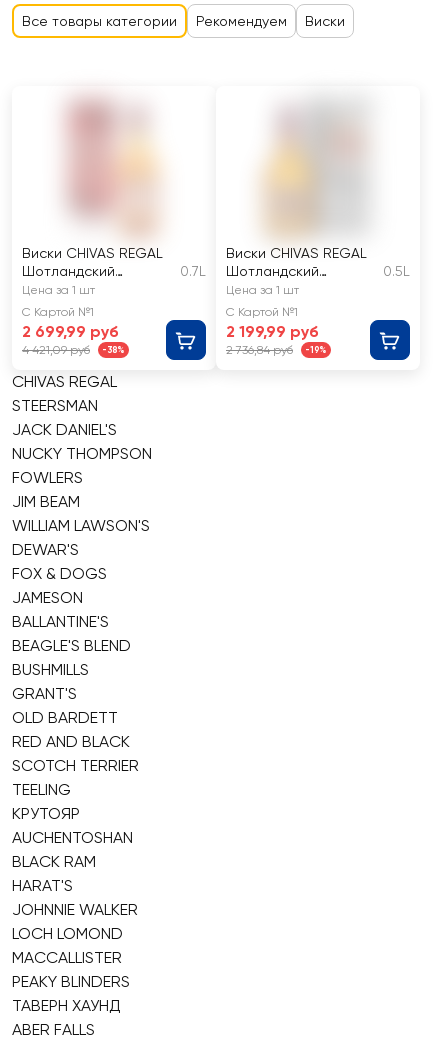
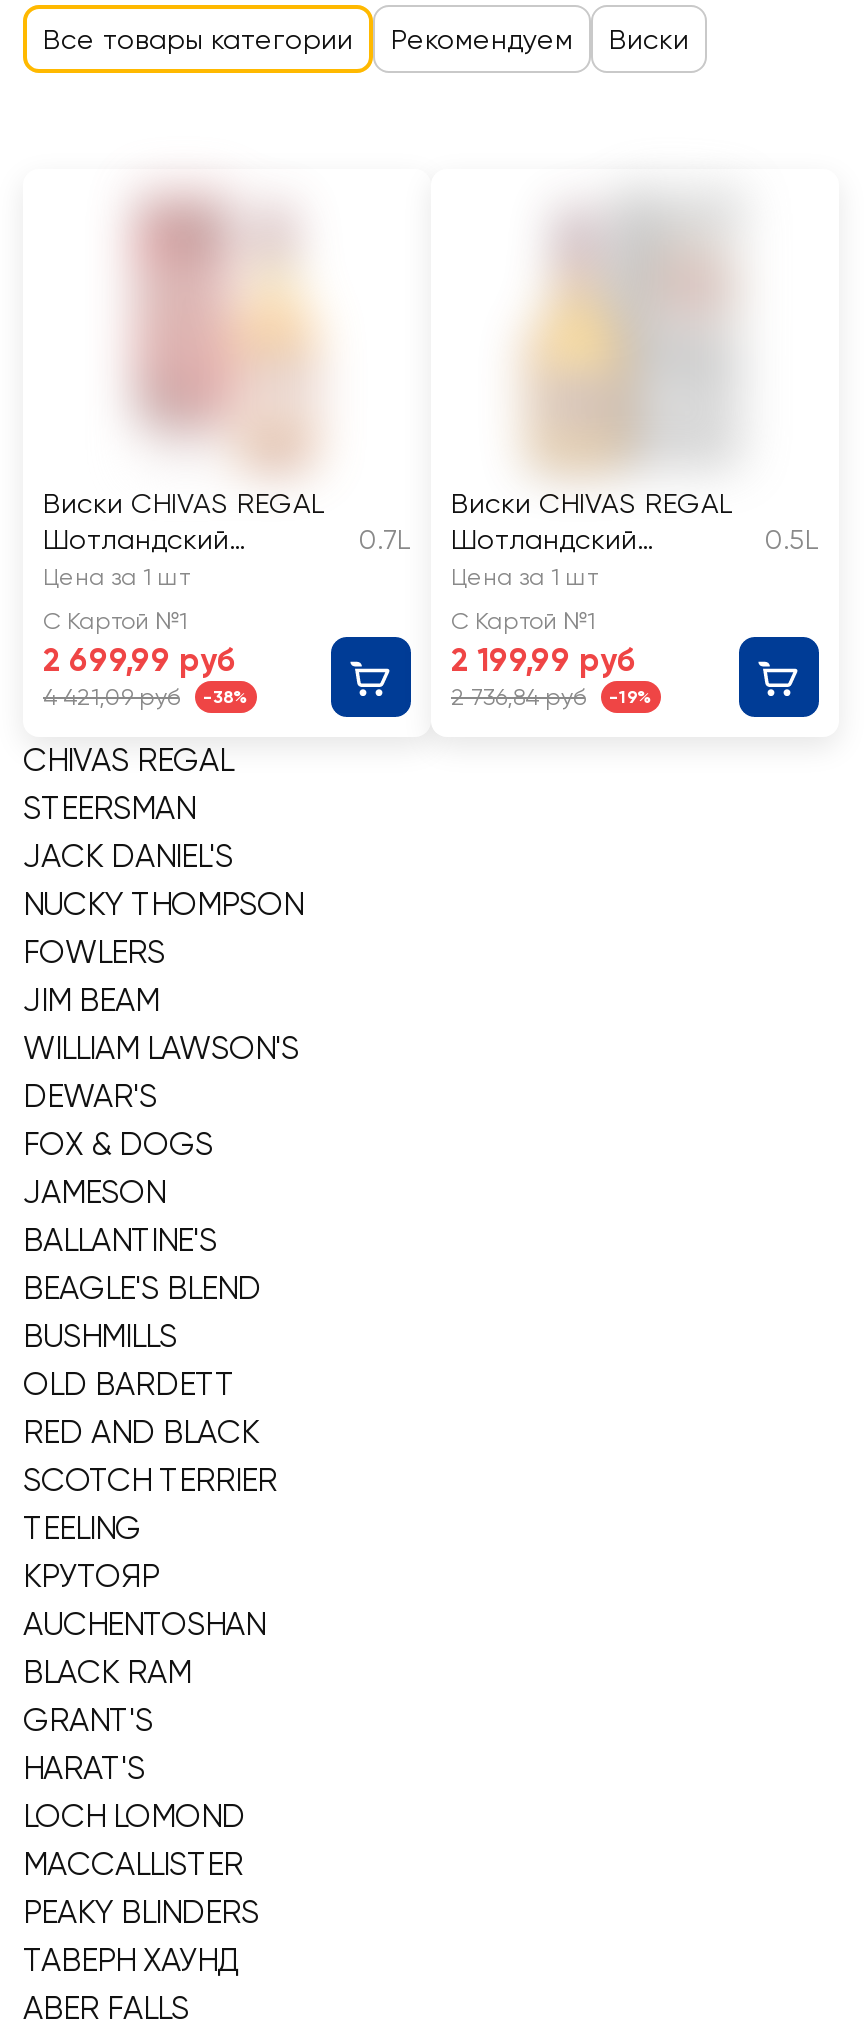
moved [12,684,77,703] -> [23,1701,153,1739]: GRANT'S
[12,900,138,919] JOHNNIE WALKER -> none

